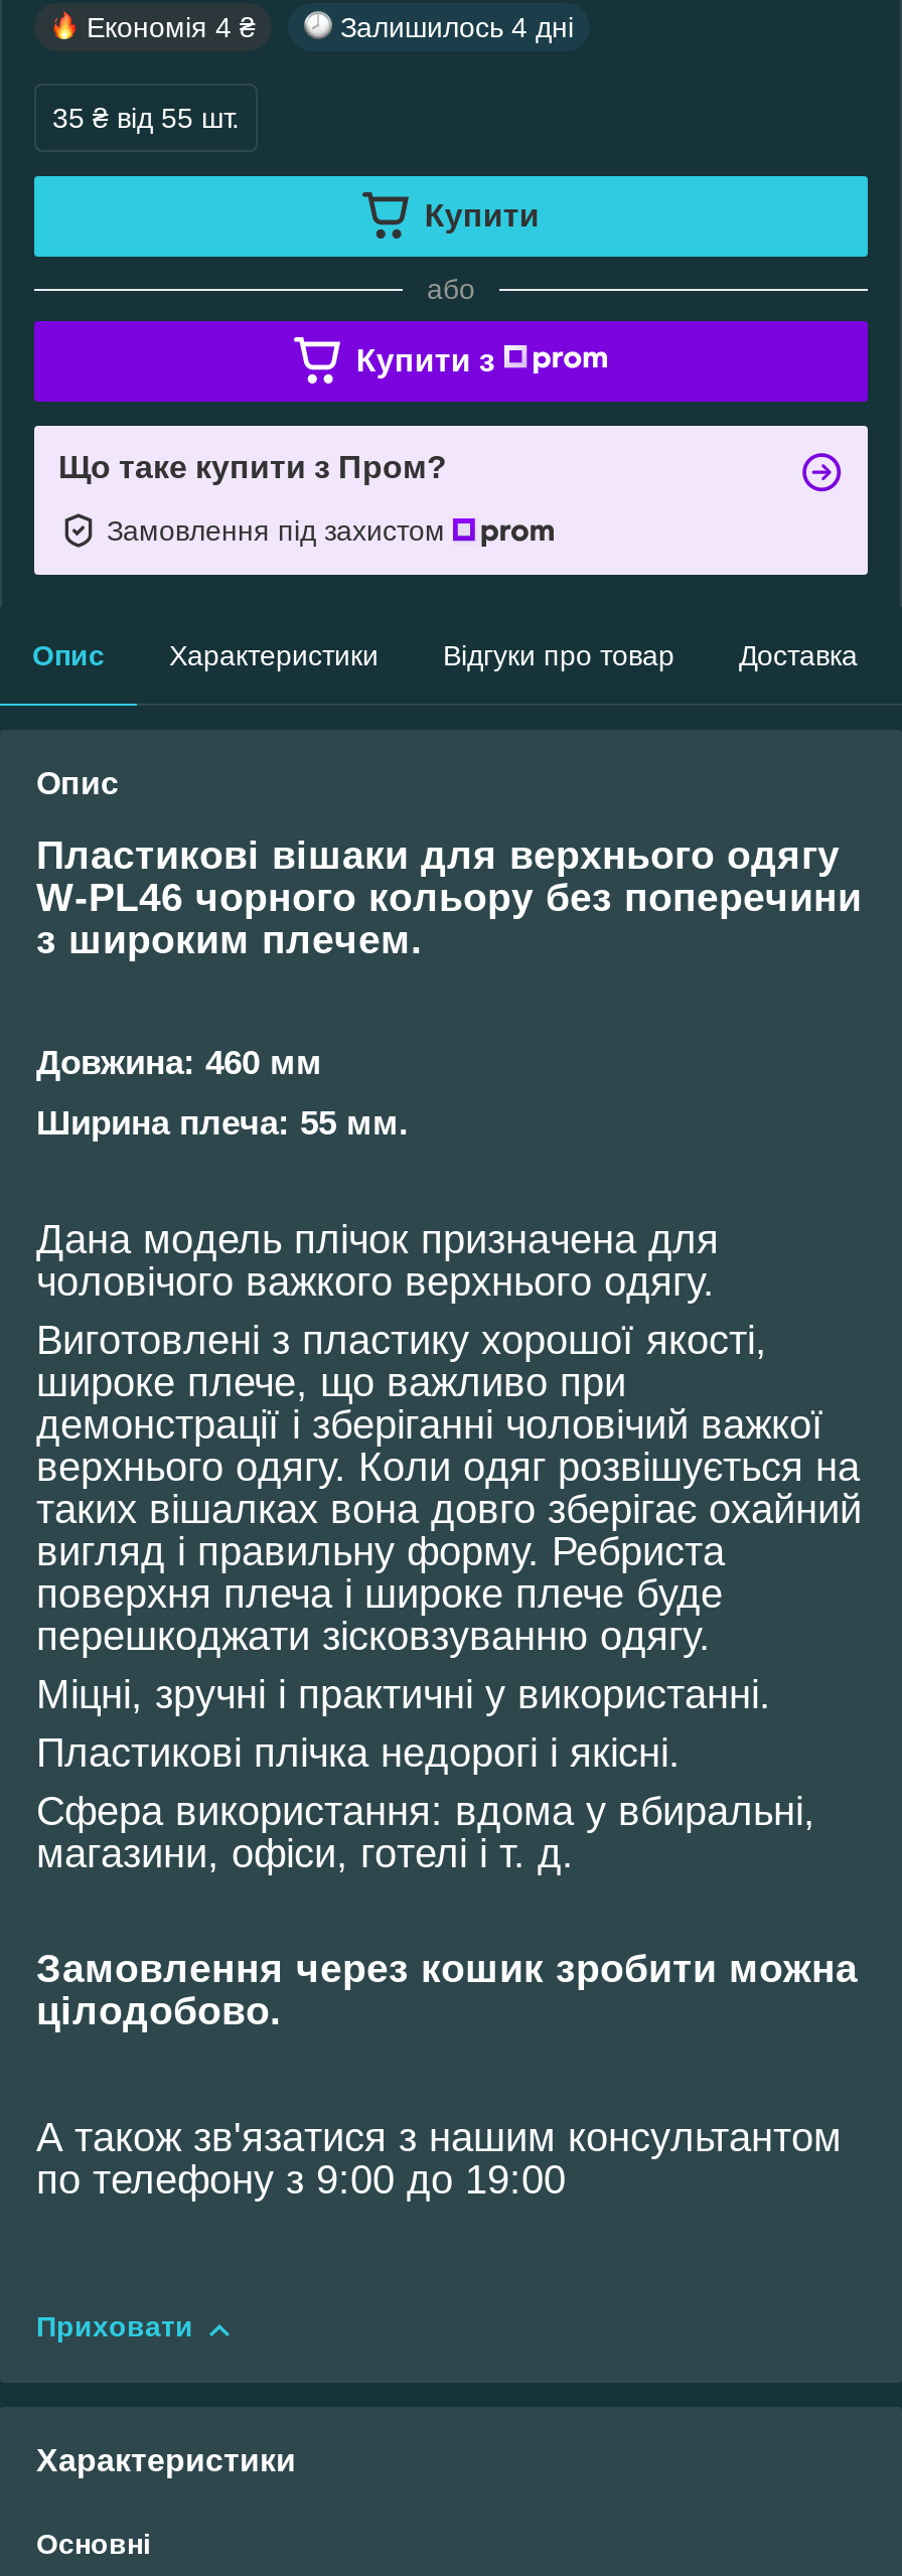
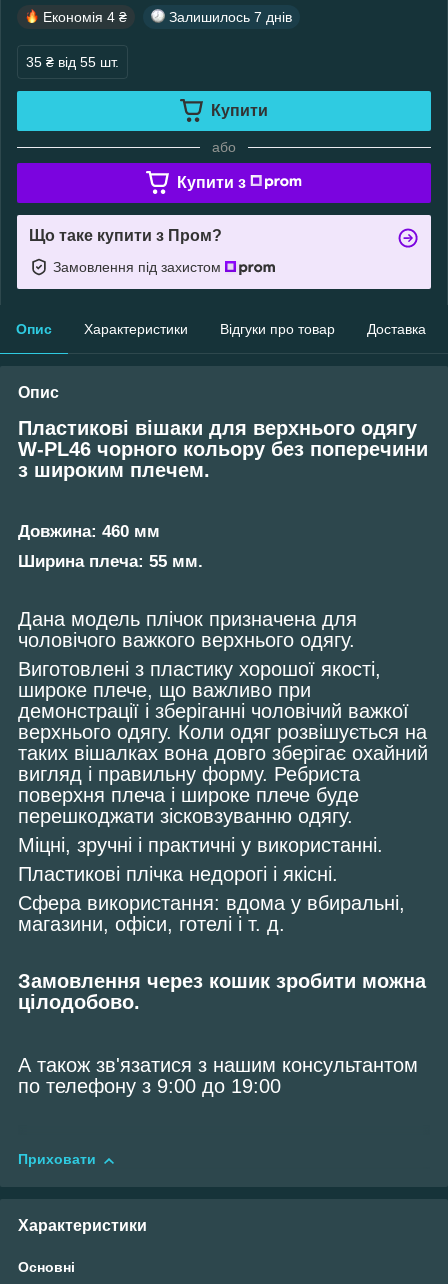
[340,11,574,43] Залишилось 4 дні -> [169,9,292,25] Залишилось 7 днів

